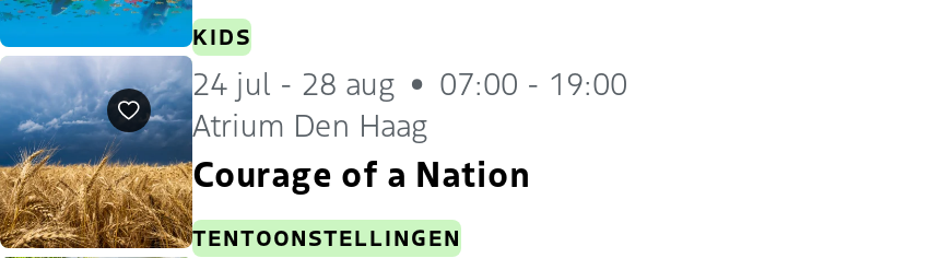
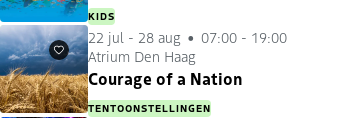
[192,60,627,104] 24 jul - 28 aug 07:00 - 19:00 -> [88,27,287,47] 22 jul - 28 aug 07:00 - 19:00

